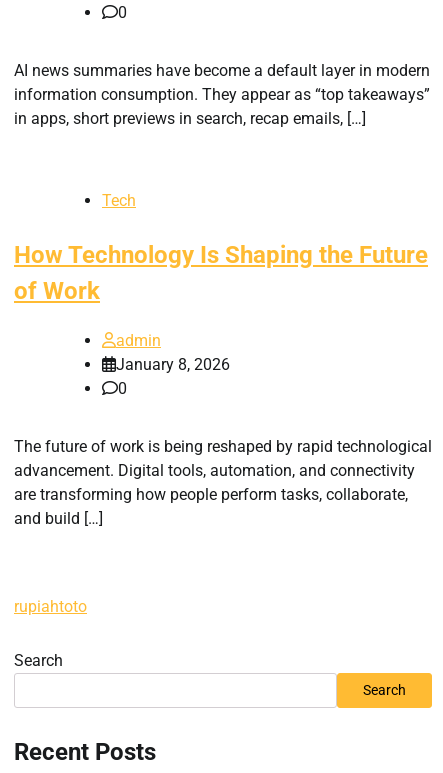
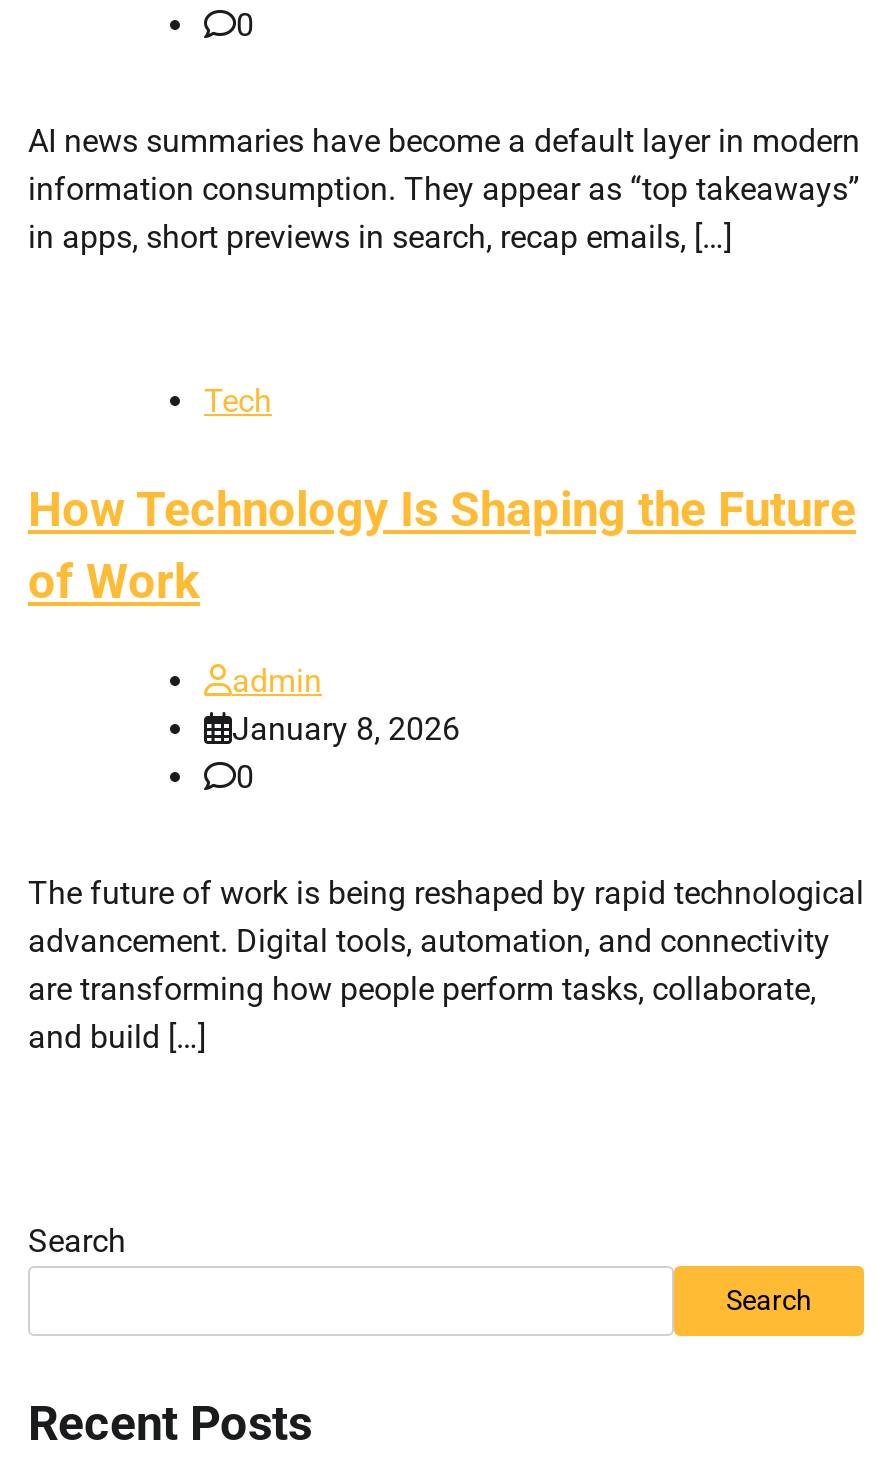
[14,597,87,616] rupiahtoto -> none

